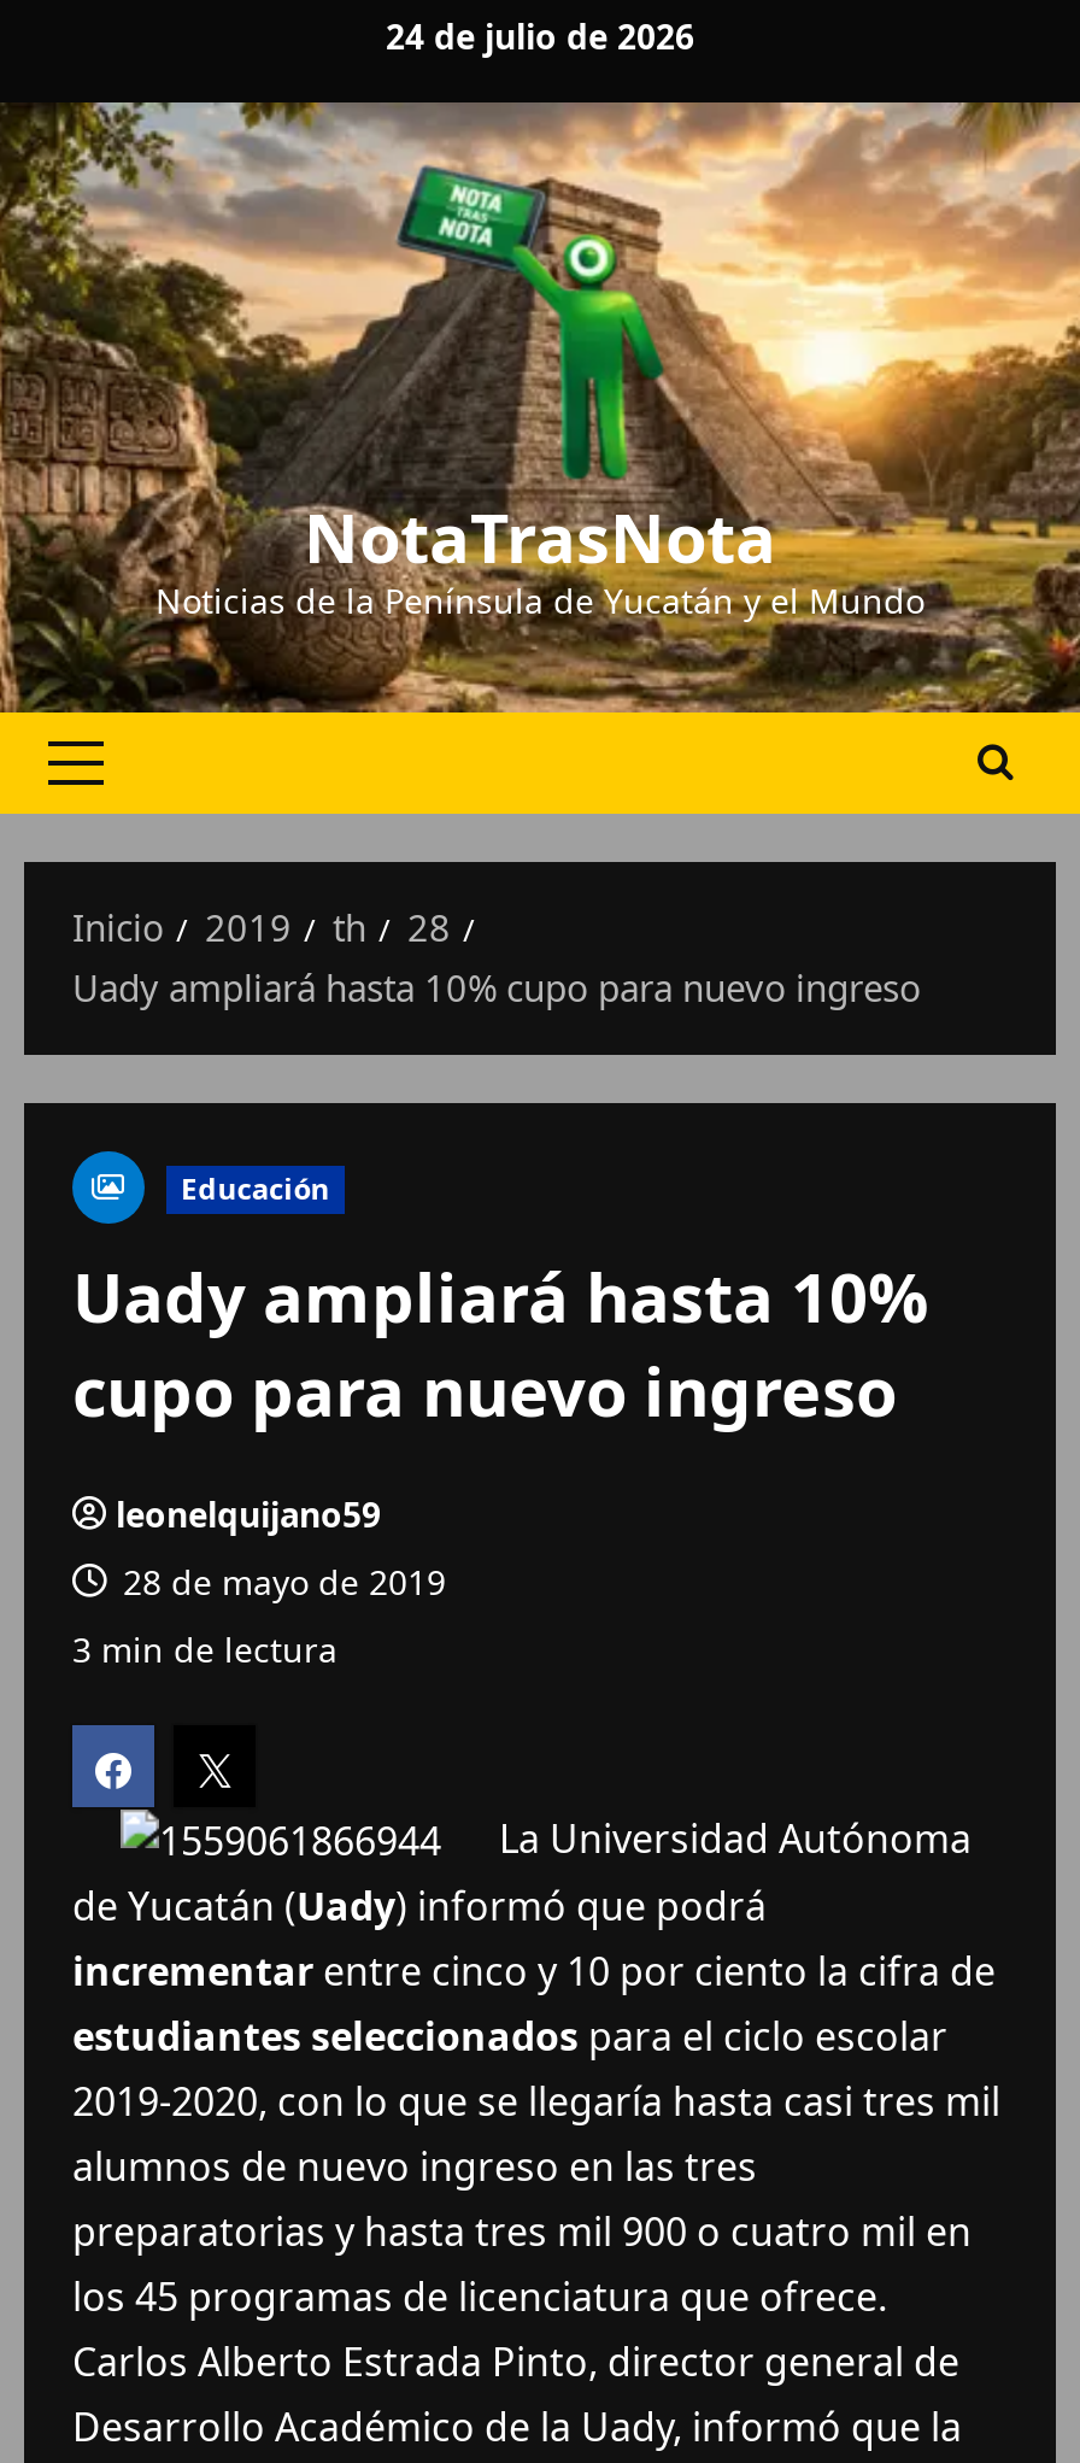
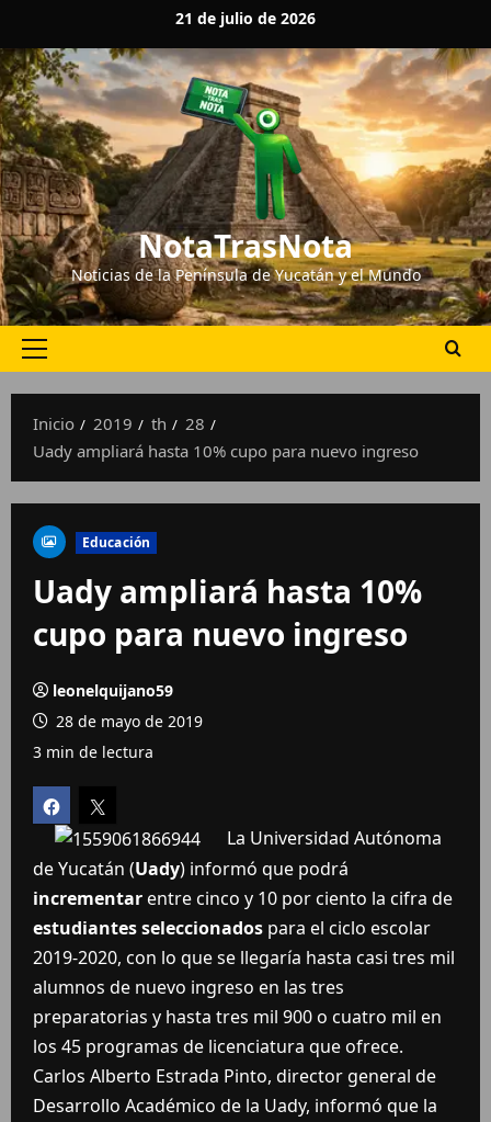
[386,13,694,59] 24 de julio de 2026 -> [175,8,316,29] 21 de julio de 2026

